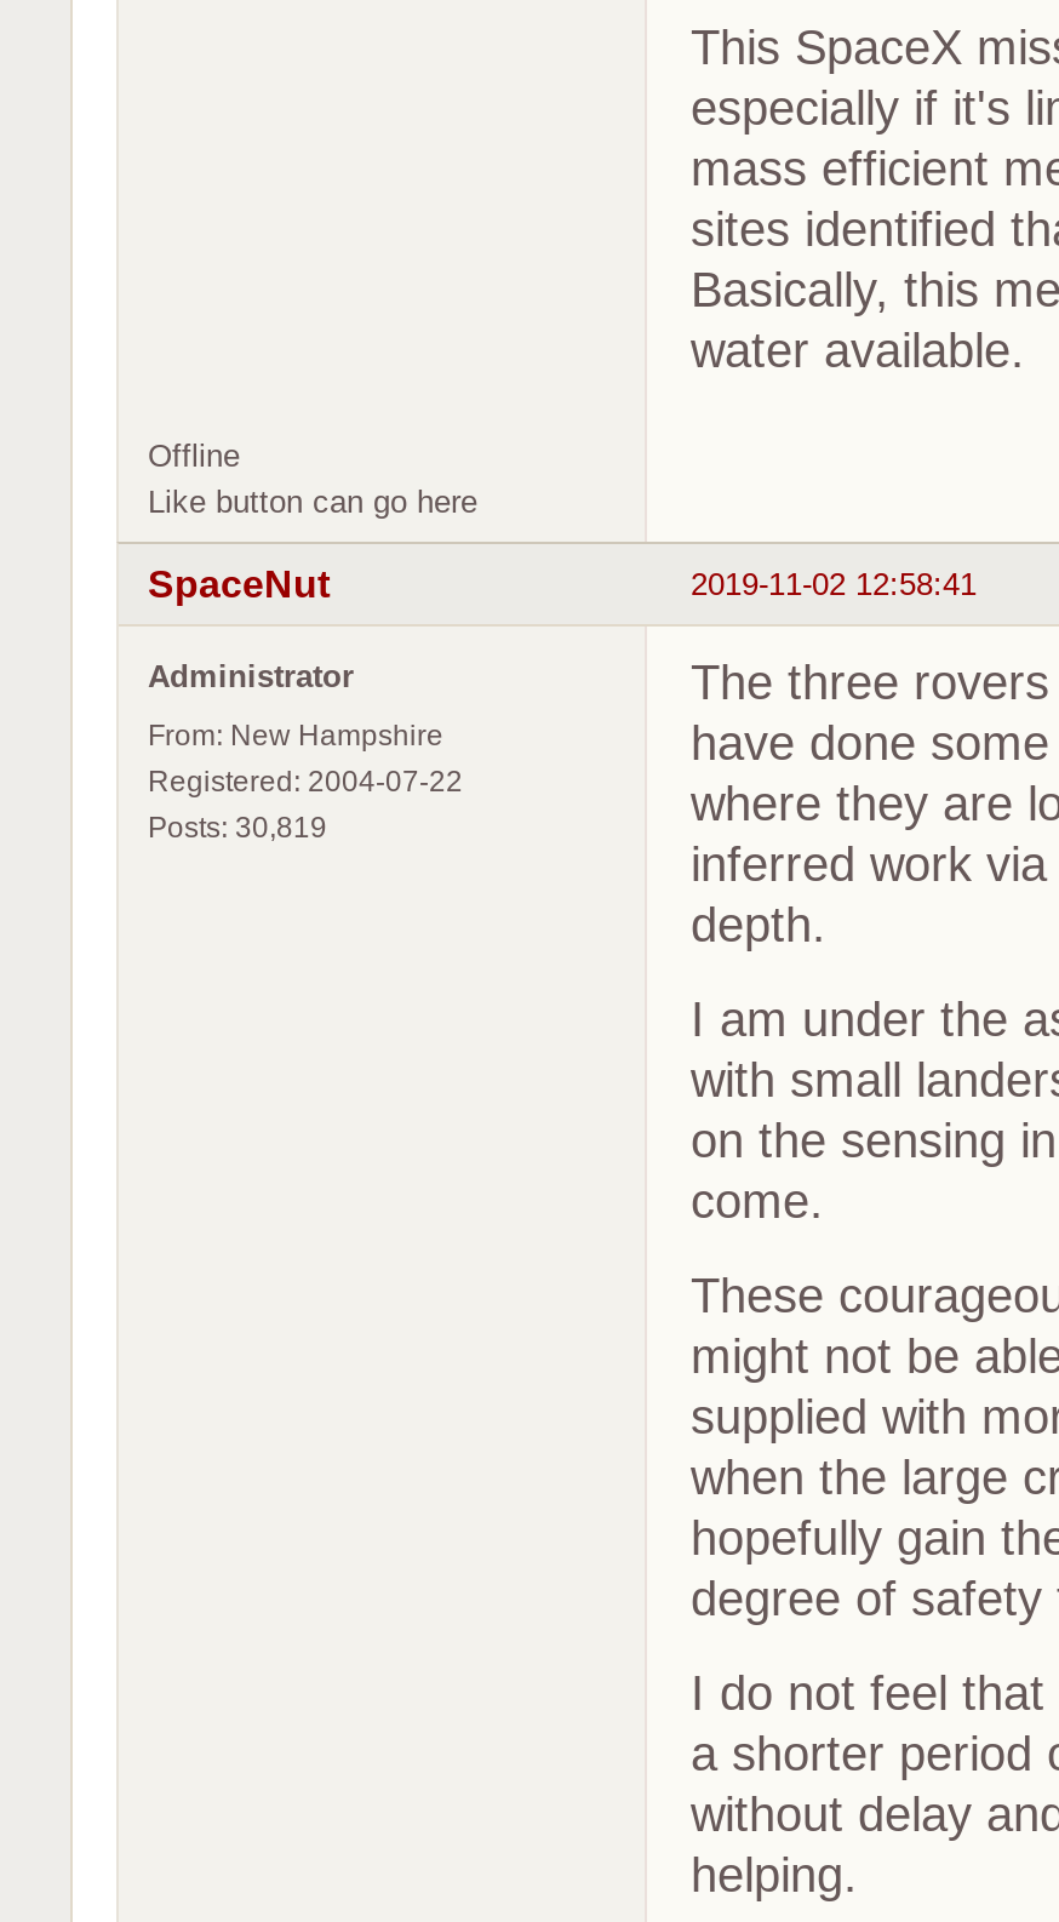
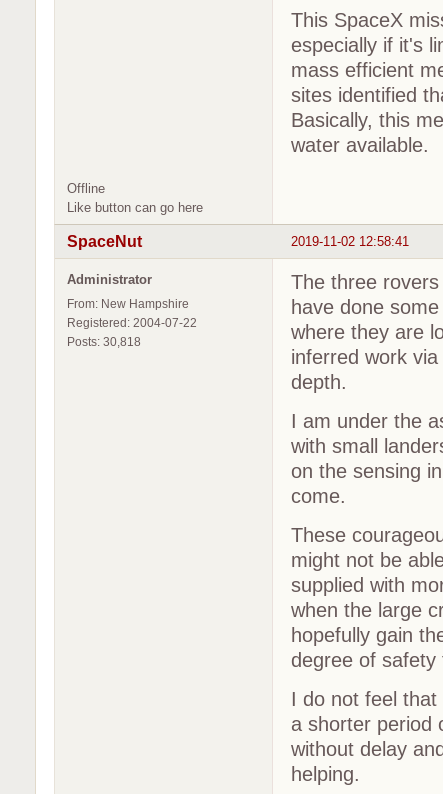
[148,810,327,844] Posts: 30,819 -> [67,335,141,349] Posts: 30,818

